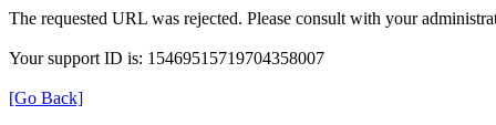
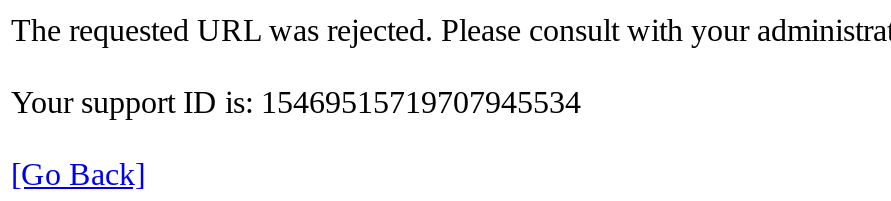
[9,49,324,67] Your support ID is: 15469515719704358007 -> [11,85,581,119] Your support ID is: 15469515719707945534

